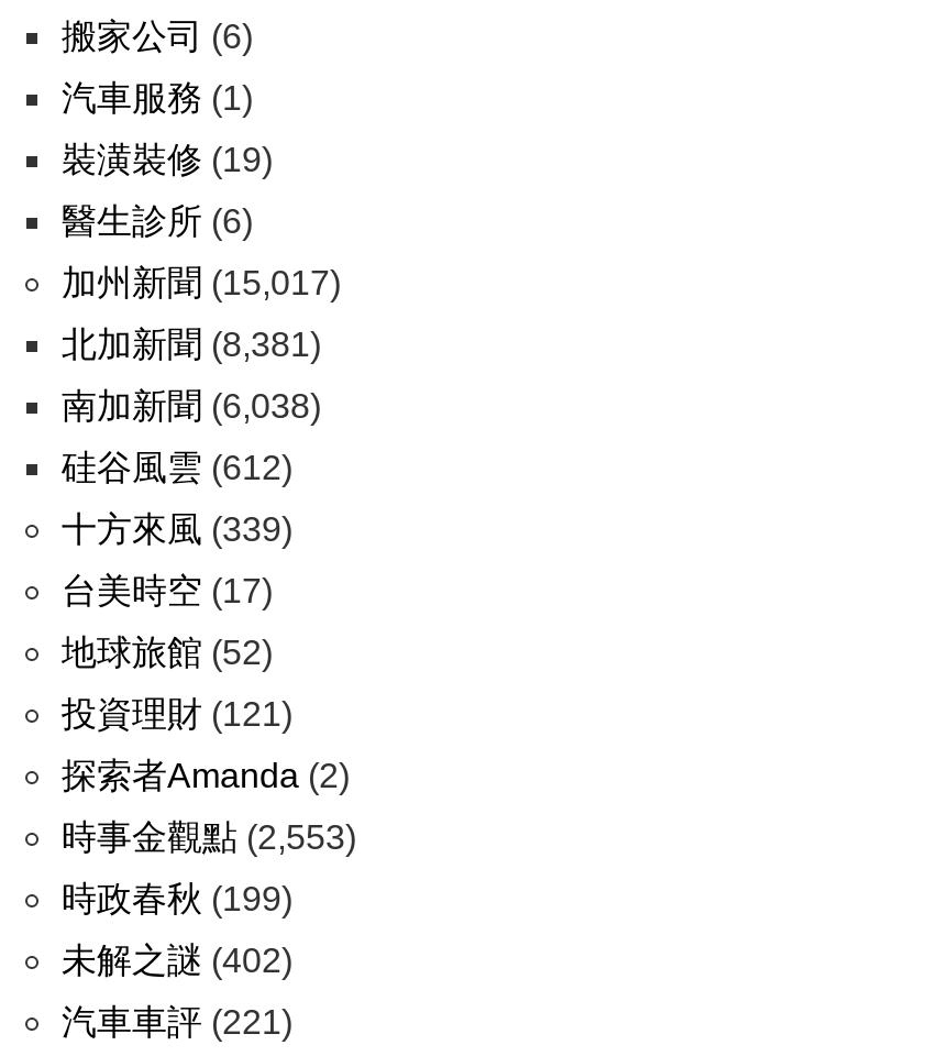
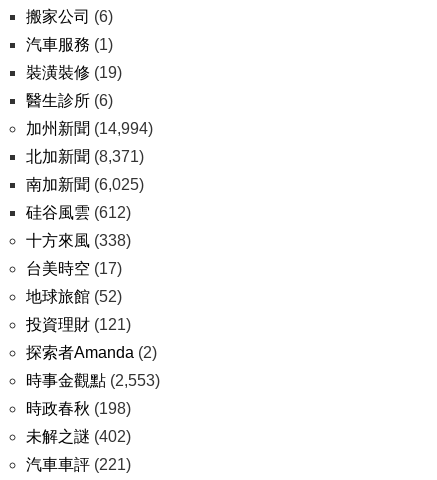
[62,264,341,301] 加州新聞(15,017) -> [26,120,153,137] 加州新聞(14,994)
[62,326,321,363] 北加新聞(8,381) -> [26,148,144,165] 北加新聞(8,371)
[62,387,321,425] 南加新聞(6,038) -> [26,176,144,193] 南加新聞(6,025)
[62,510,292,548] 十方來風(339) -> [26,232,131,249] 十方來風(338)
[62,880,292,917] 時政春秋(199) -> [26,400,131,417] 時政春秋(198)

